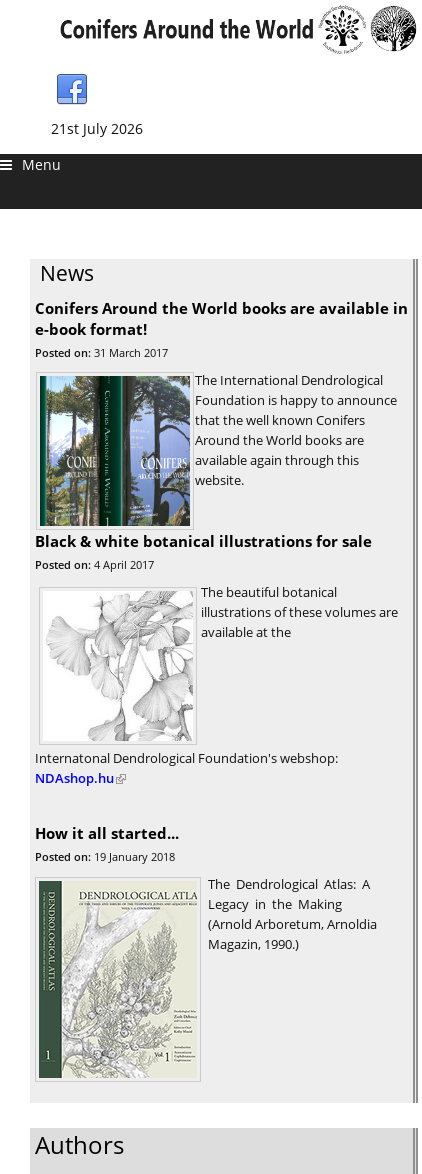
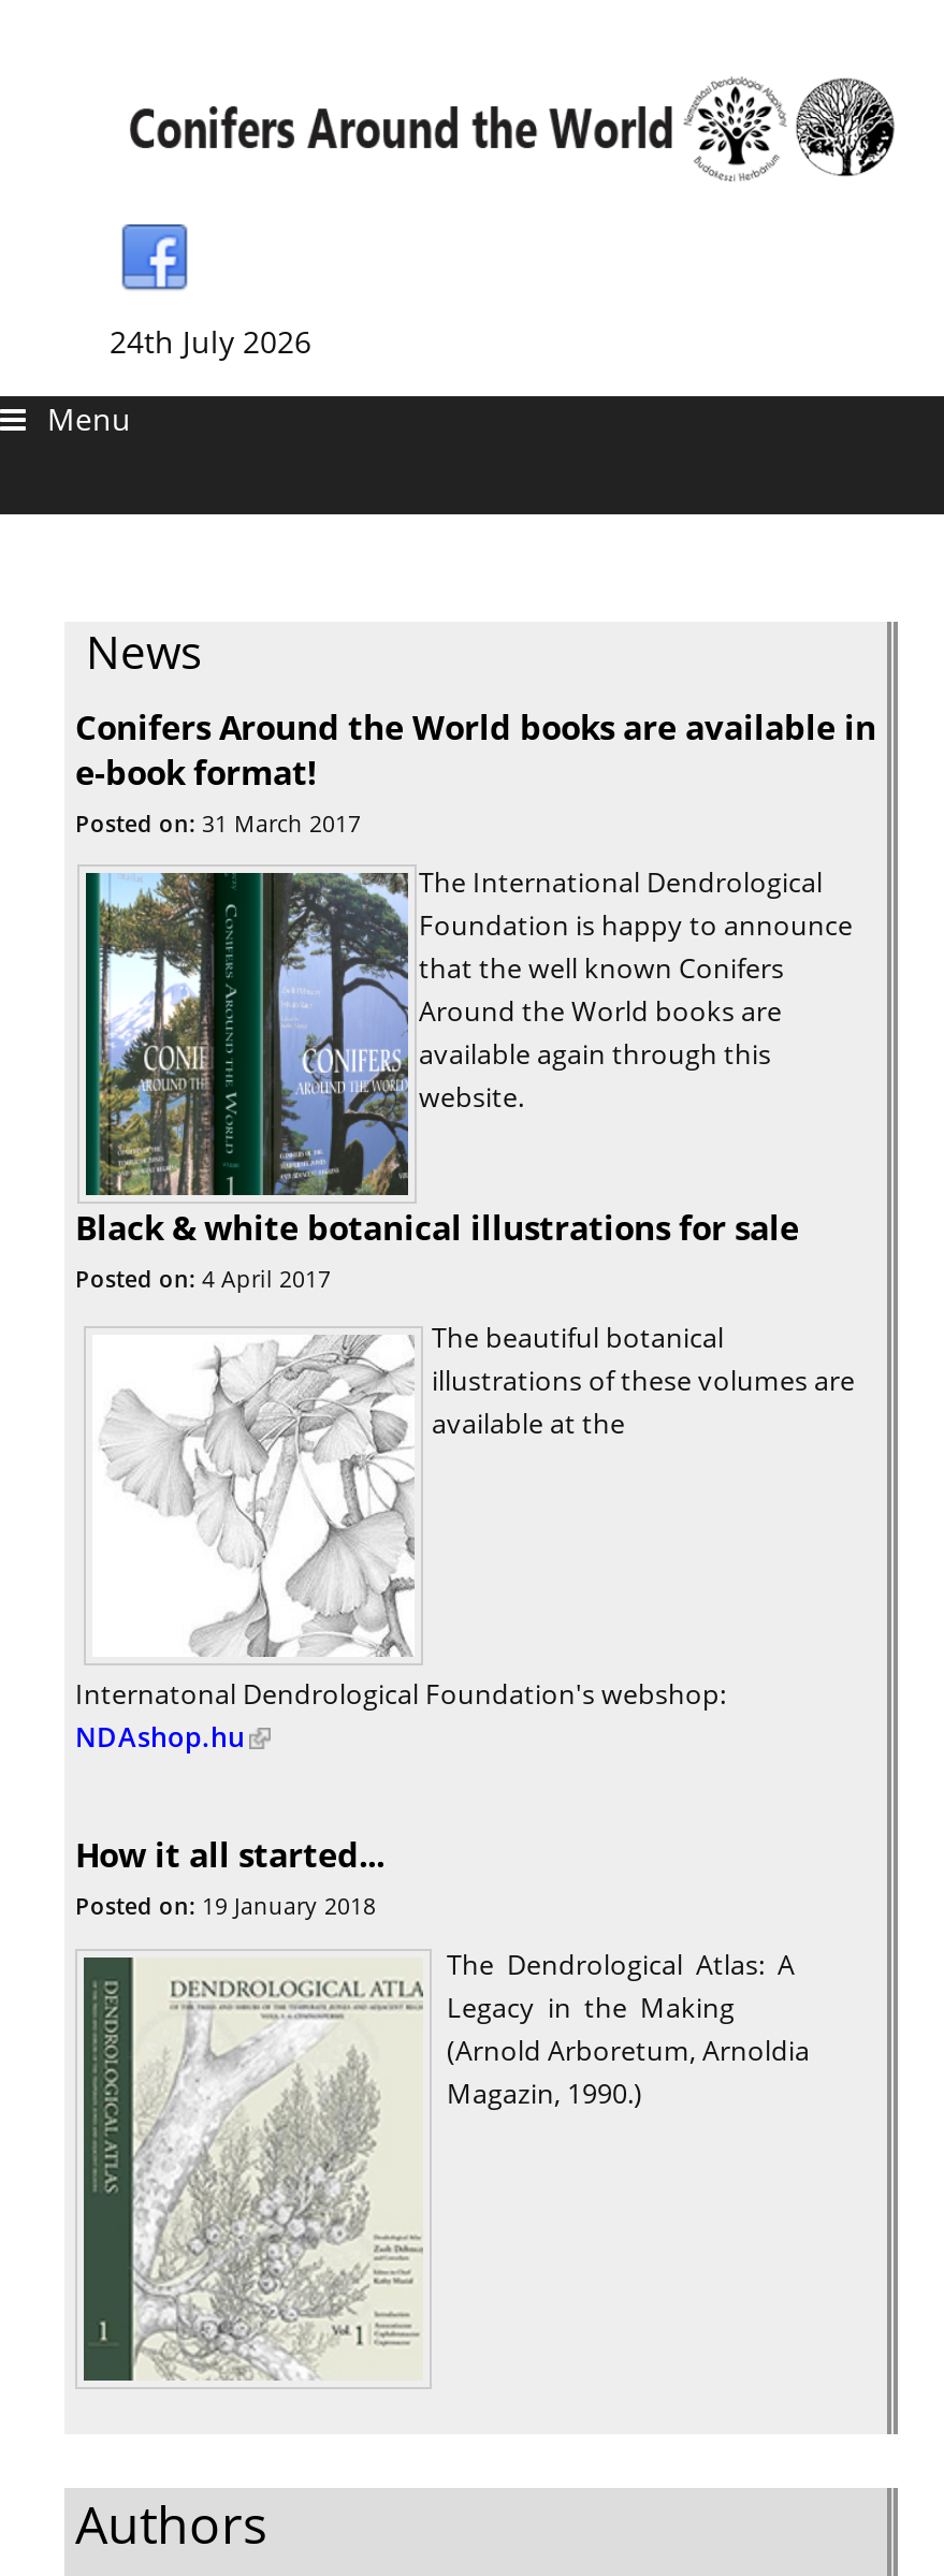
[51,119,143,138] 21st July 2026 -> [110,321,311,362] 24th July 2026

